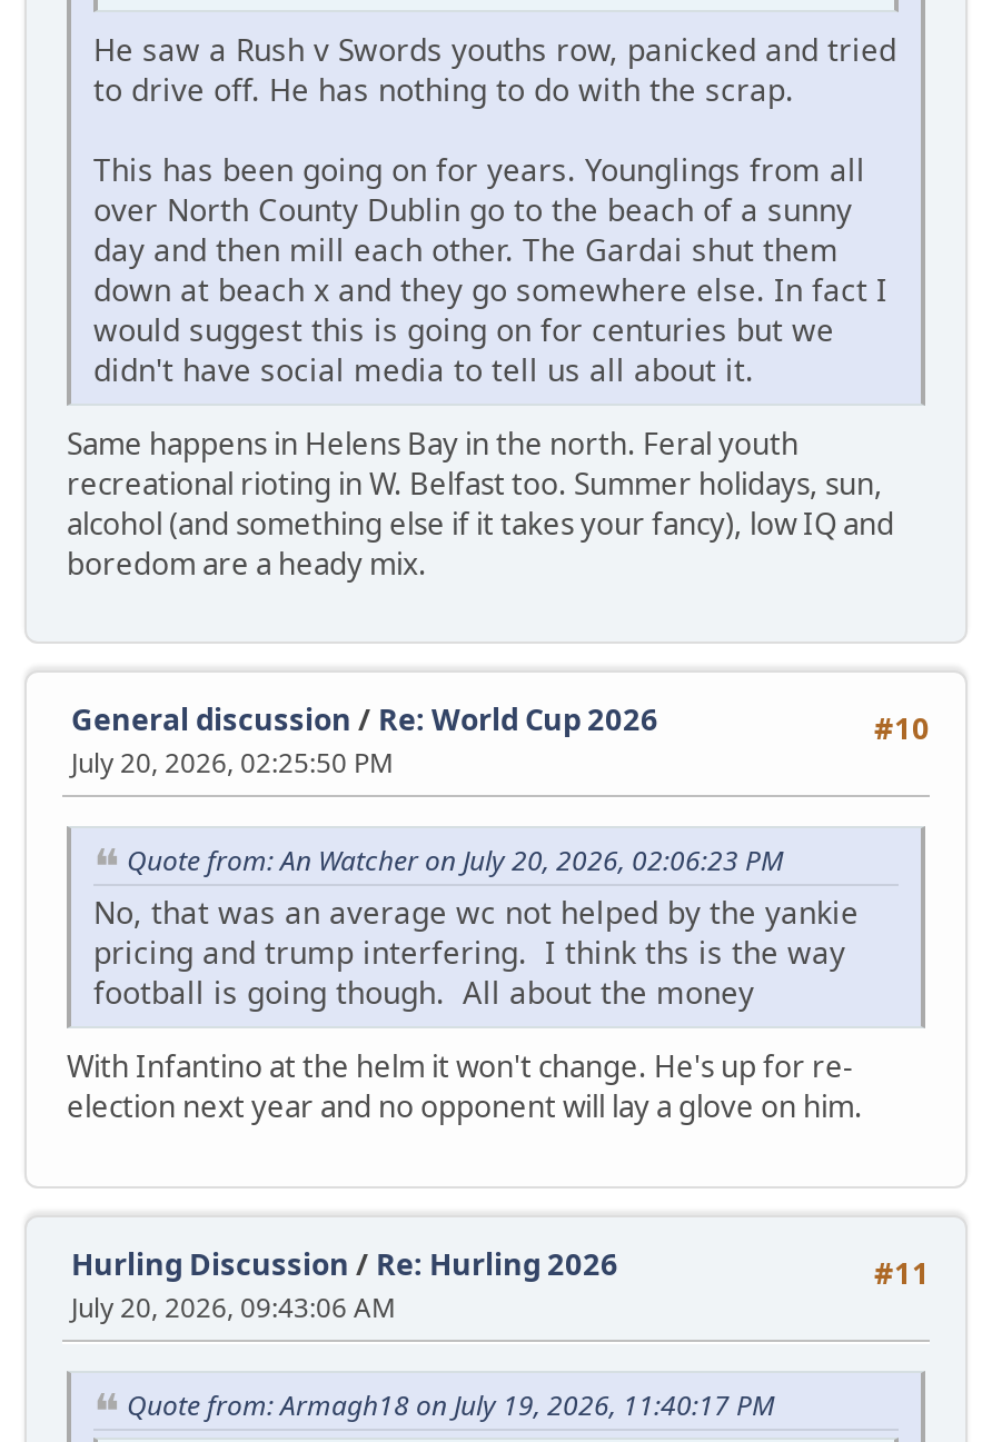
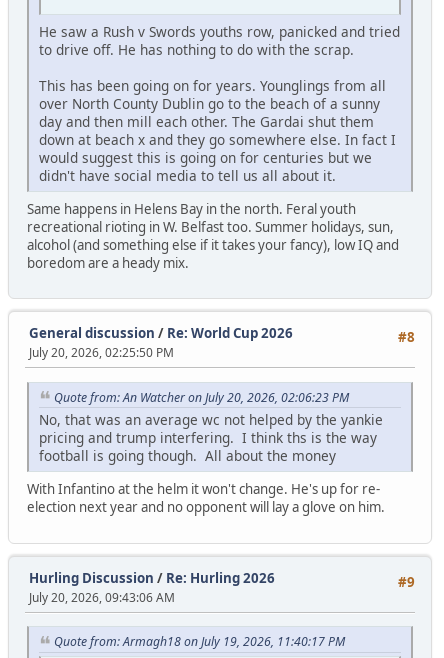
[874,709,930,749] #10 -> [398,328,415,346] #8
[874,1253,930,1293] #11 -> [398,573,415,591] #9

